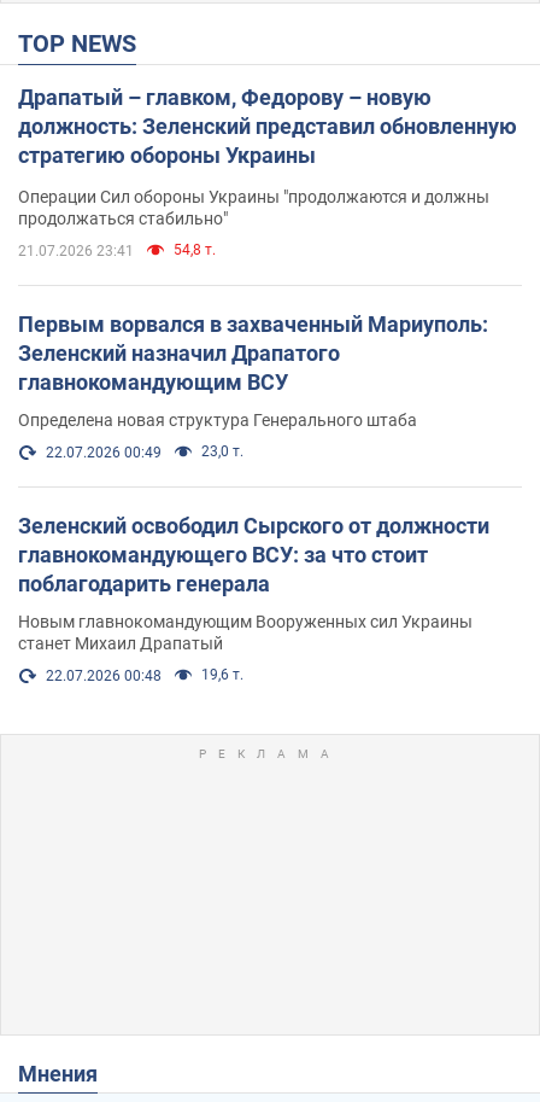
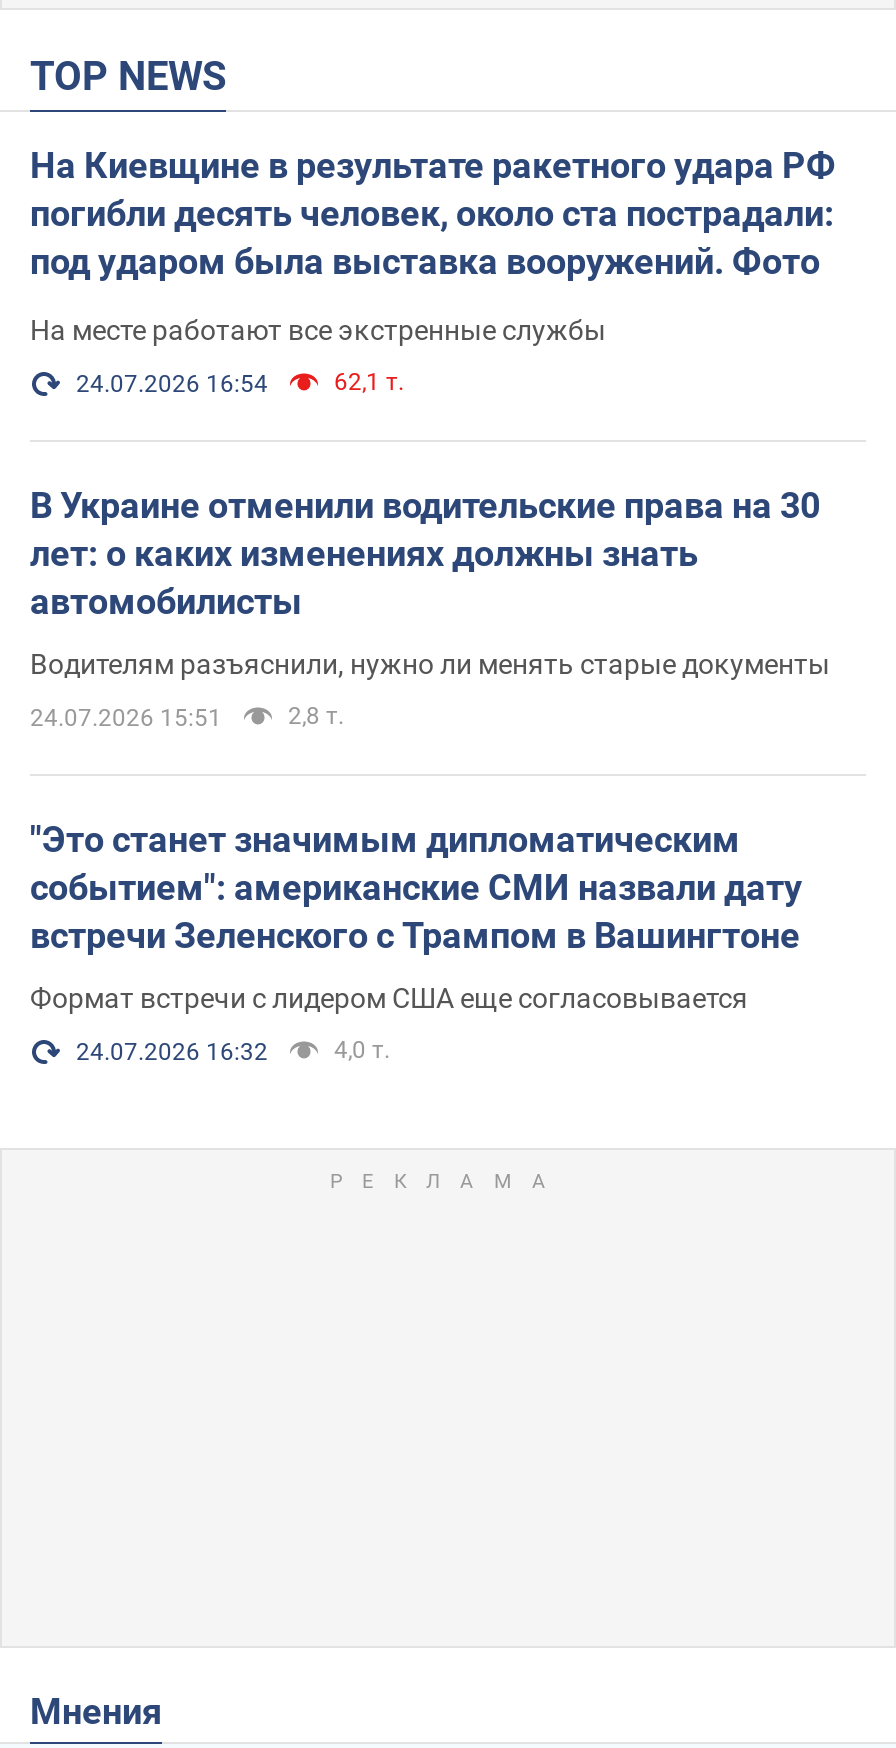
[18,84,517,167] Драпатый – главком, Федорову – новую | должность: Зеленский представил обновленную | стратегию обороны Украины -> [30,143,836,281] На Киевщине в результате ракетного удара РФ | погибли десять человек, около ста пострадали: | под ударом была выставка вооружений. Фото
[18,187,489,228] Операции Сил обороны Украины "продолжаются и должны | продолжаться стабильно" -> [30,313,606,345] На месте работают все экстренные службы
[18,241,216,259] 21.07.2026 23:41 | 54,8 т. -> [76,367,404,397] 24.07.2026 16:54 | 62,1 т.
[18,311,488,394] Первым ворвался в захваченный Мариуполь: | Зеленский назначил Драпатого | главнокомандующим ВСУ -> [30,483,820,621] В Украине отменили водительские права на 30 | лет: о каких изменениях должны знать | автомобилисты
[18,410,417,429] Определена новая структура Генерального штаба -> [30,647,830,679] Водителям разъяснили, нужно ли менять старые документы
[46,443,243,461] 22.07.2026 00:49 | 23,0 т. -> [30,701,344,731] 24.07.2026 15:51 | 2,8 т.
[18,513,489,596] Зеленский освободил Сырского от должности | главнокомандующего ВСУ: за что стоит | поблагодарить генерала -> [30,817,802,955] "Это станет значимым дипломатическим | событием": американские СМИ назвали дату | встречи Зеленского с Трампом в Вашингтоне
[18,612,472,653] Новым главнокомандующим Вооруженных сил Украины | станет Михаил Драпатый -> [30,981,748,1013] Формат встречи с лидером США еще согласовывается
[46,666,243,684] 22.07.2026 00:48 | 19,6 т. -> [76,1035,390,1065] 24.07.2026 16:32 | 4,0 т.

